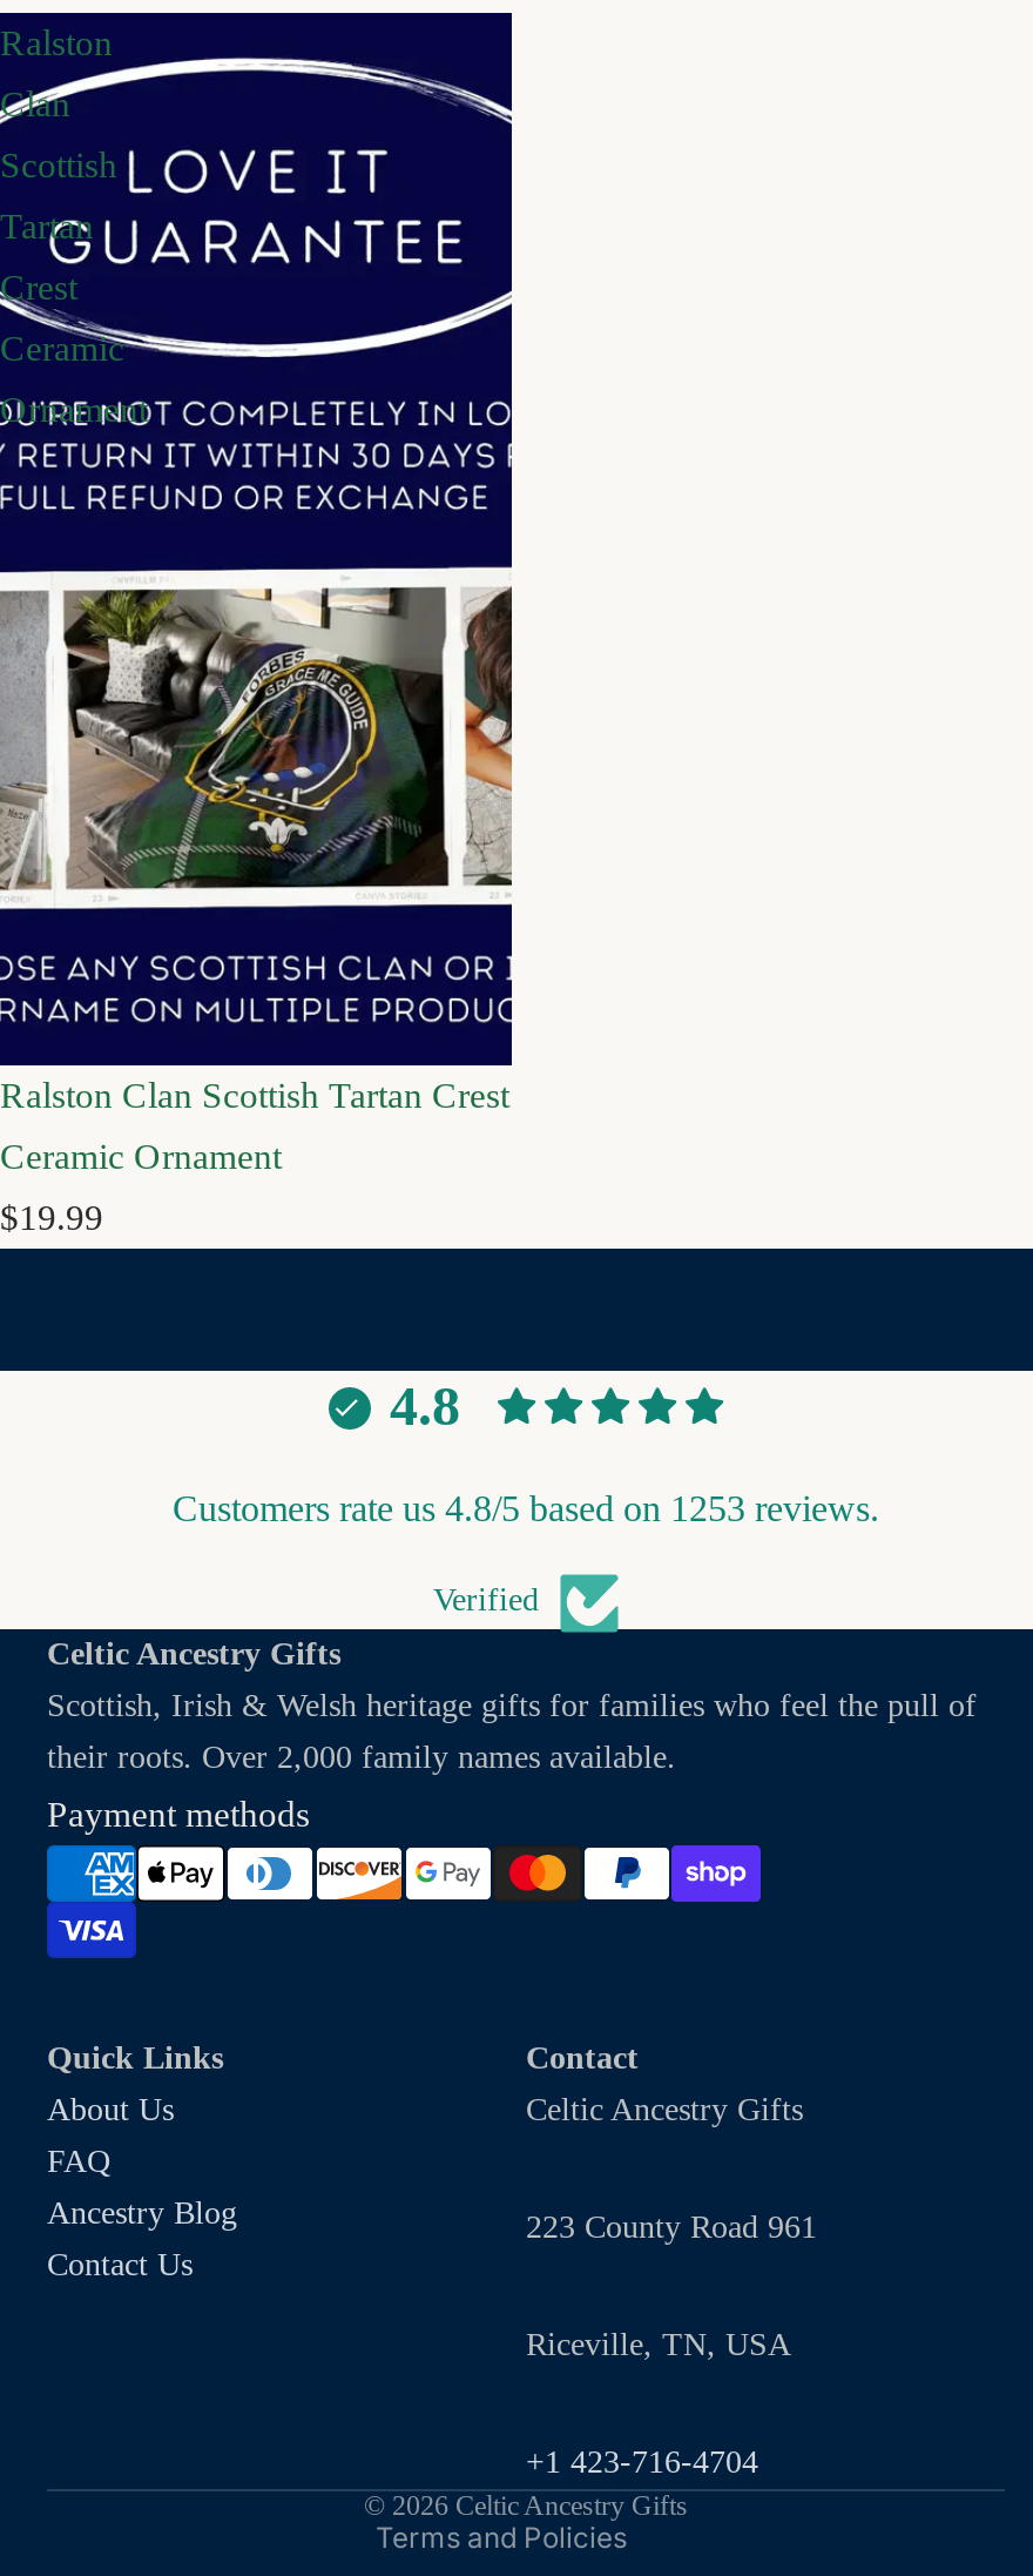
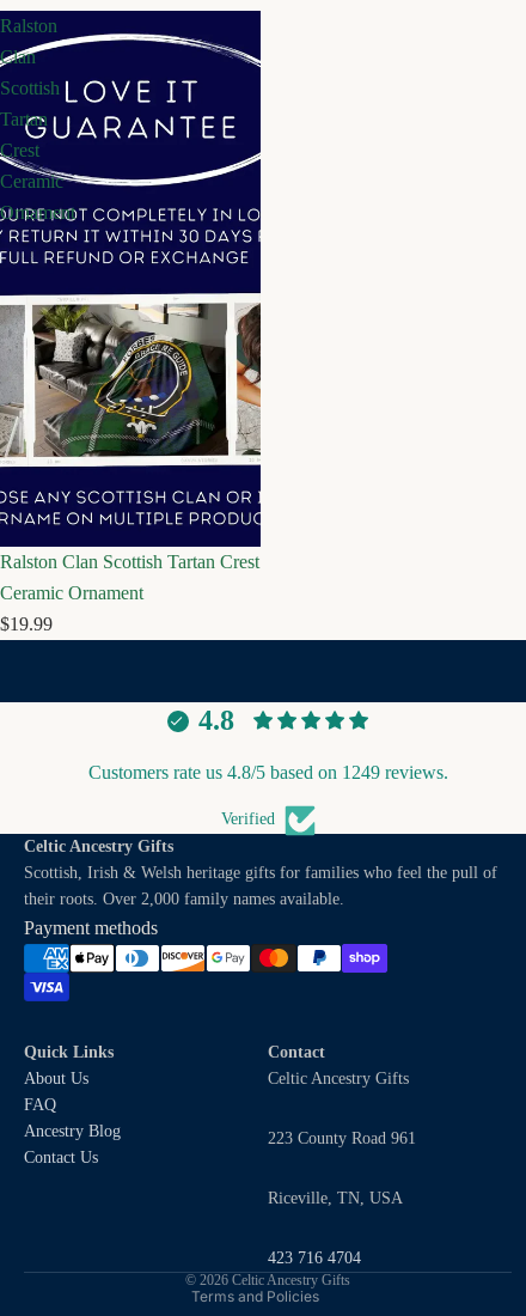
[173,1488,879,1528] Customers rate us 4.8/5 based on 1253 reviews. -> [88,762,448,782] Customers rate us 4.8/5 based on 1249 reviews.
[526,2444,758,2479] +1 423-716-4704 -> [268,1249,361,1267] 423 716 4704

